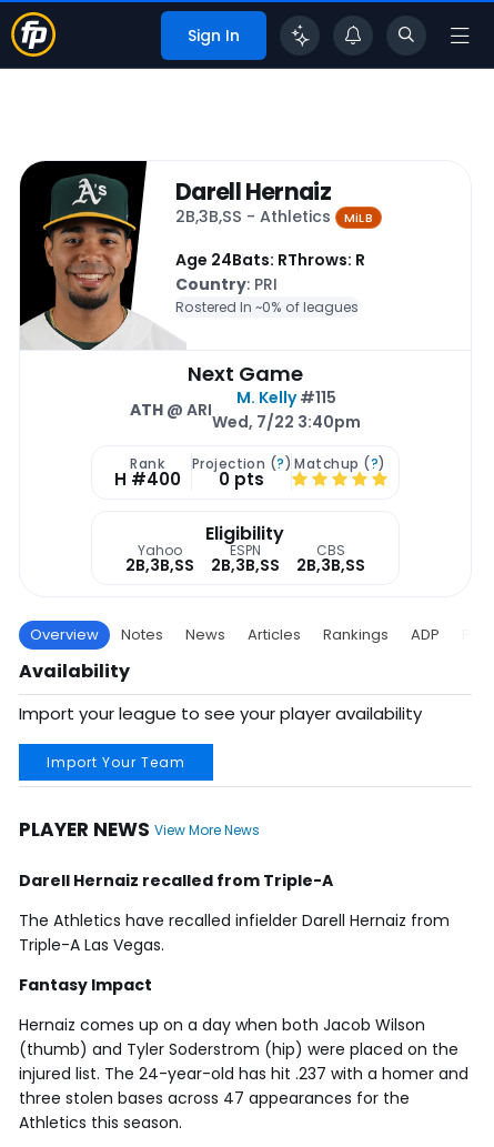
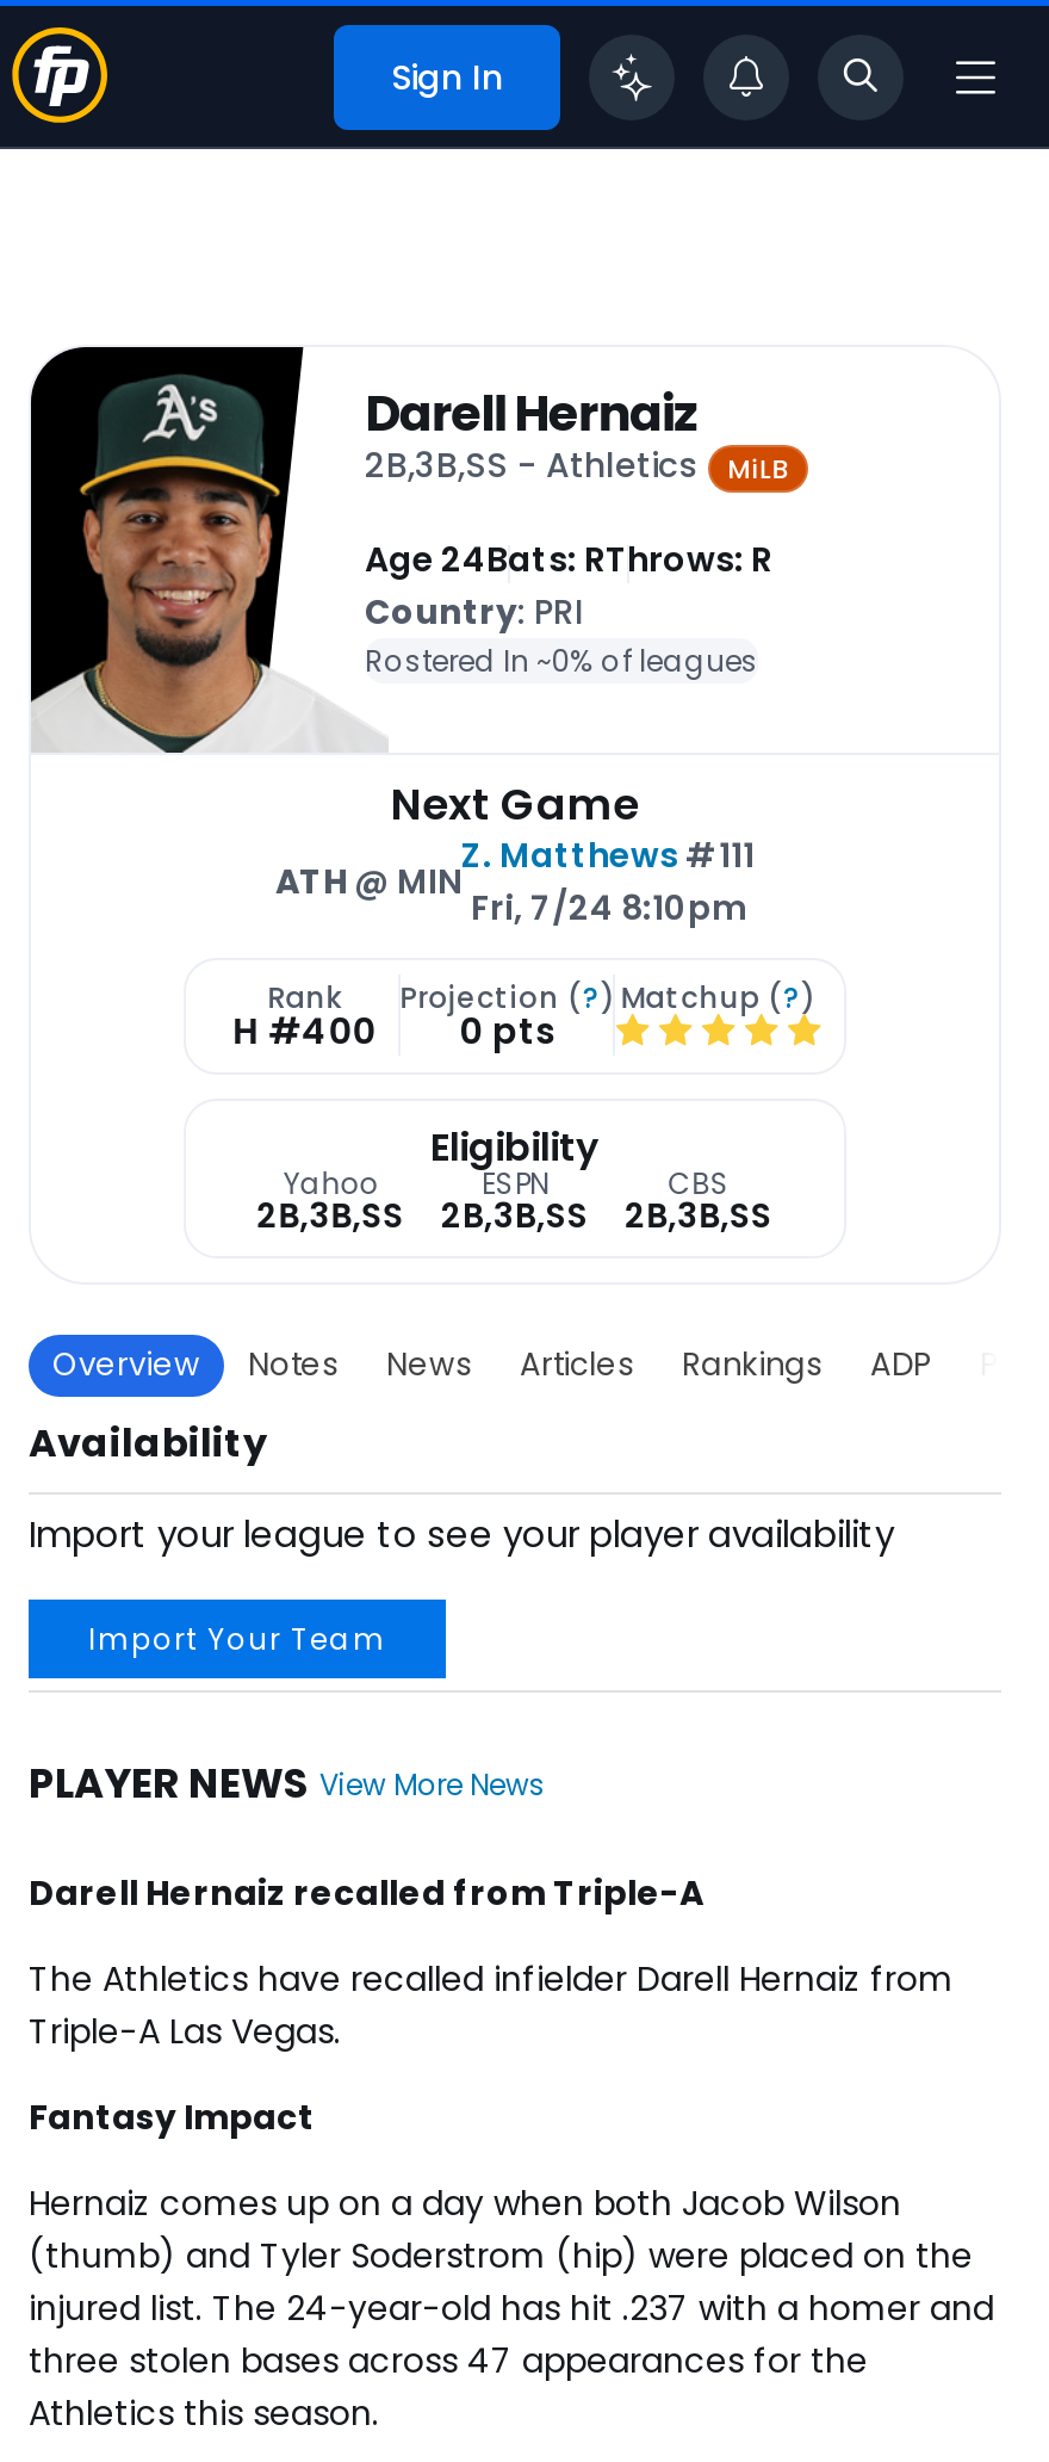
[212,387,361,433] M. Kelly #115 | Wed, 7/22 3:40pm -> [461,832,755,933] Z. Matthews #111 | Fri, 7/24 8:10pm
[130,399,212,421] ATH @ ARI -> [275,859,461,906] ATH @ MIN

